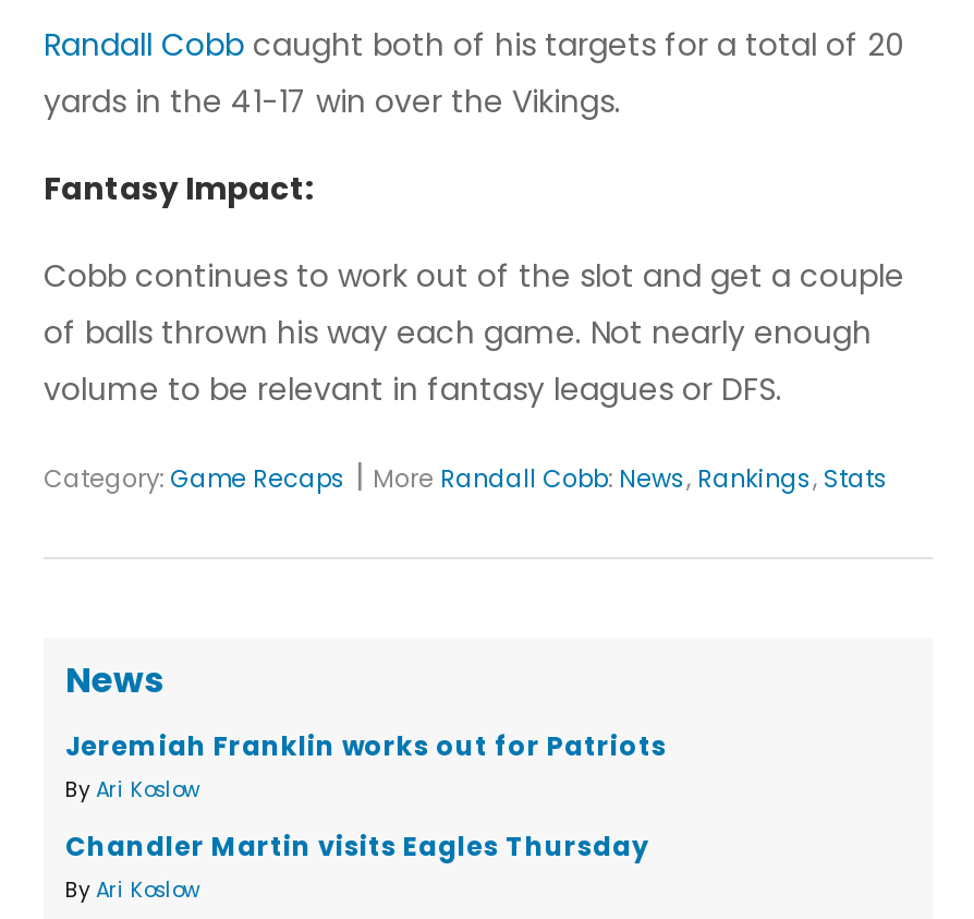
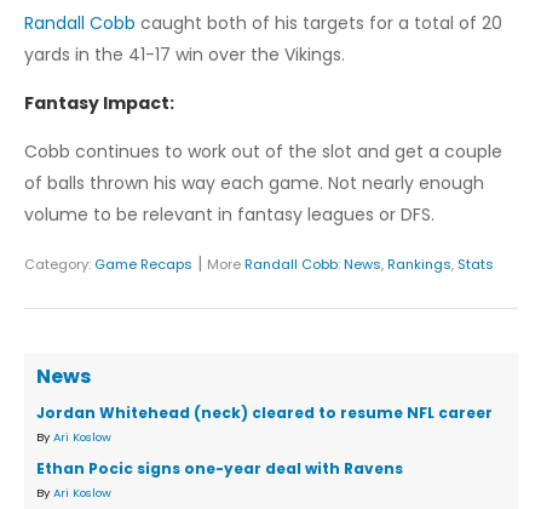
[65,728,667,765] Jeremiah Franklin works out for Patriots -> [36,403,493,423] Jordan Whitehead (neck) cleared to resume NFL career
[65,828,649,865] Chandler Martin visits Eagles Thursday -> [36,459,403,479] Ethan Pocic signs one-year deal with Ravens

